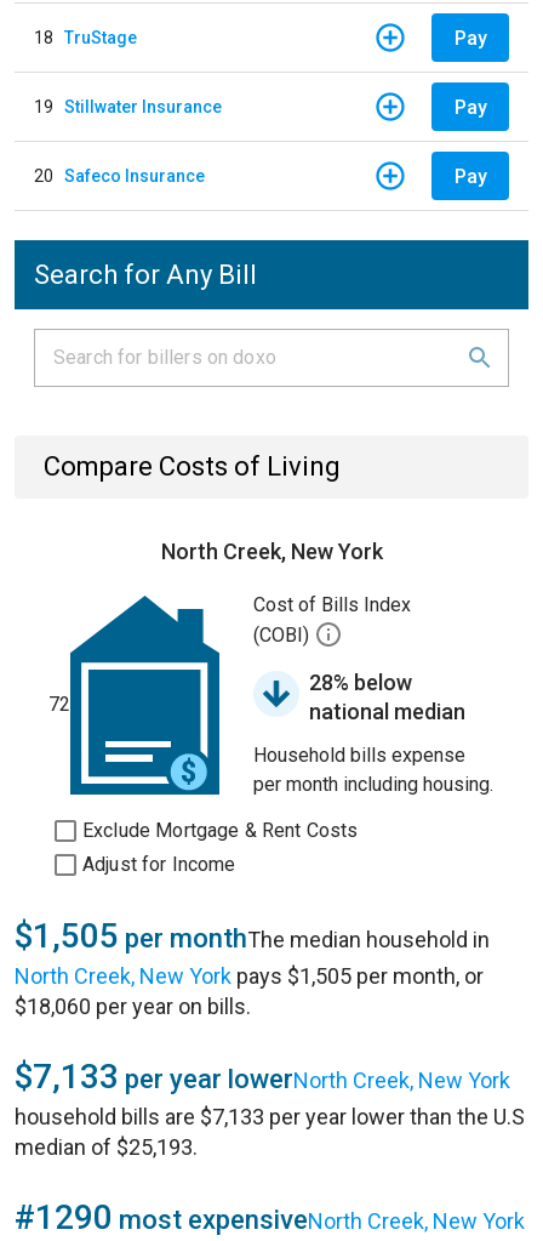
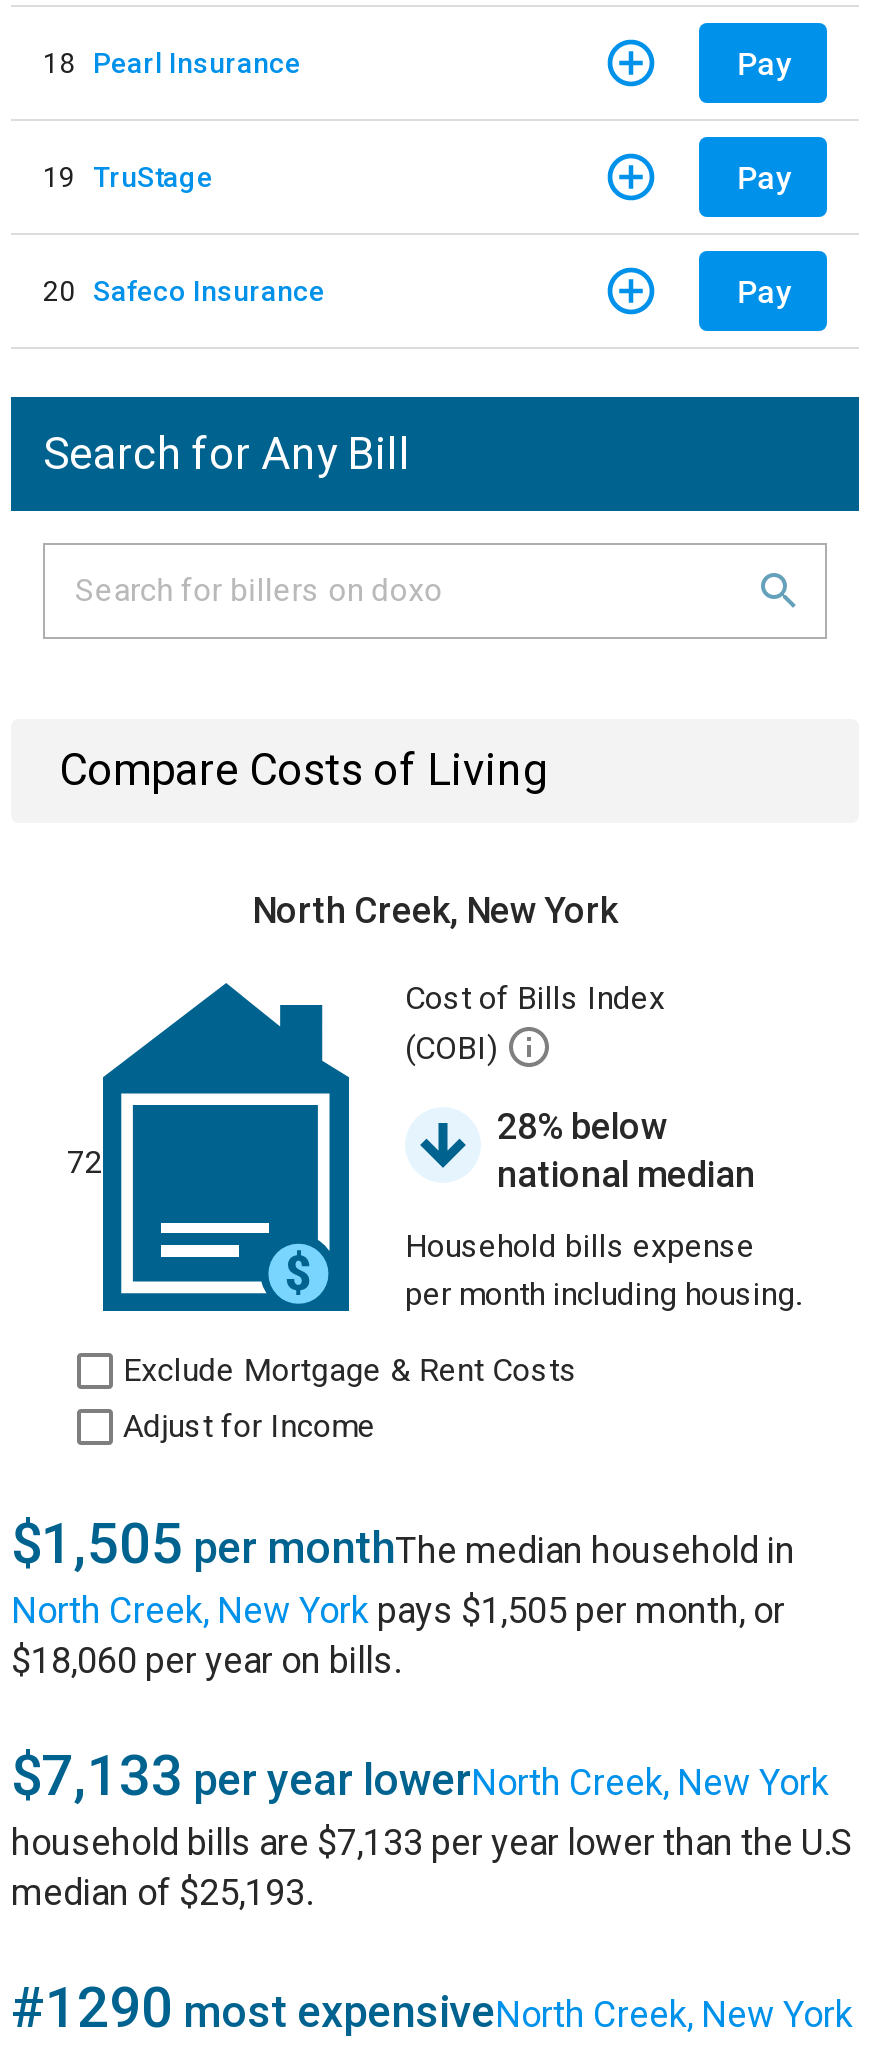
[34,27,137,47] 18 TruStage -> [43,46,301,78] 18 Pearl Insurance
[34,96,222,116] 19 Stillwater Insurance -> [43,160,213,192] 19 TruStage

